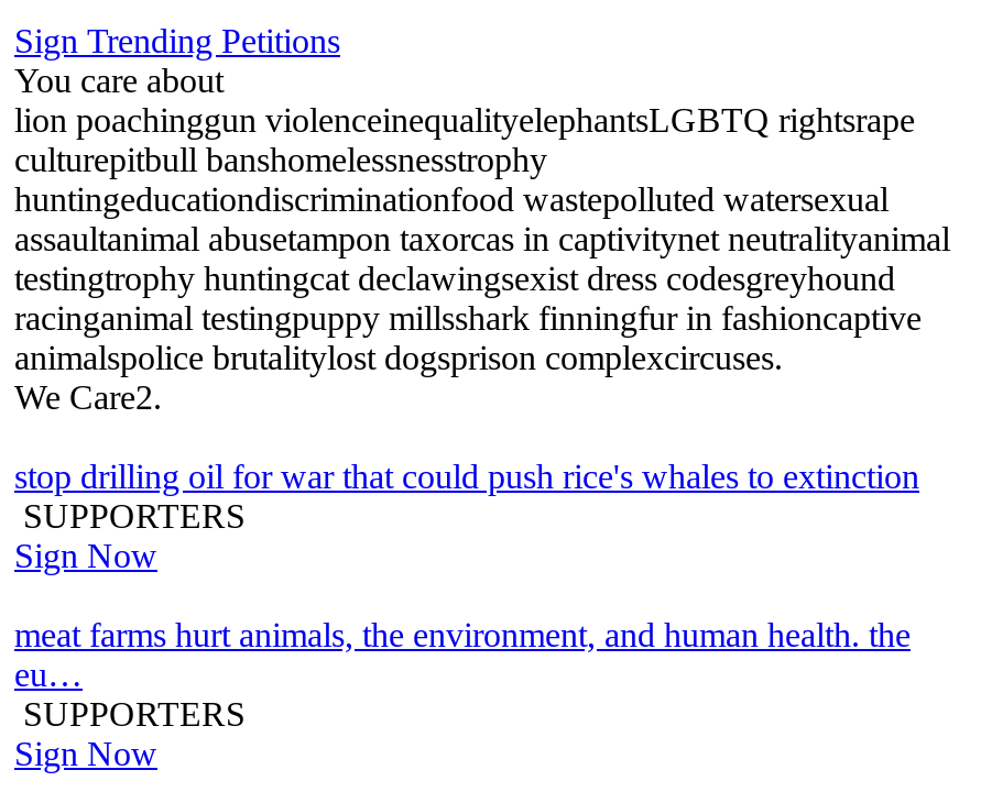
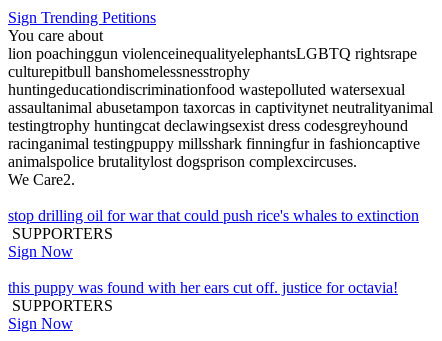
[14,616,911,693] meat farms hurt animals, the environment, and human health. the | eu… -> [8,279,398,296] this puppy was found with her ears cut off. justice for octavia!

